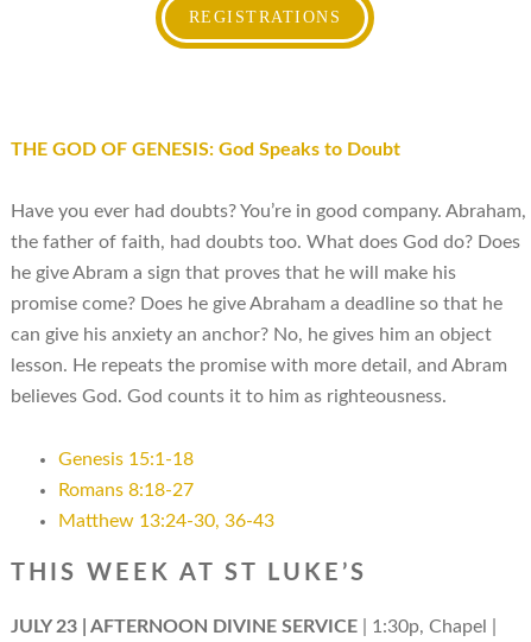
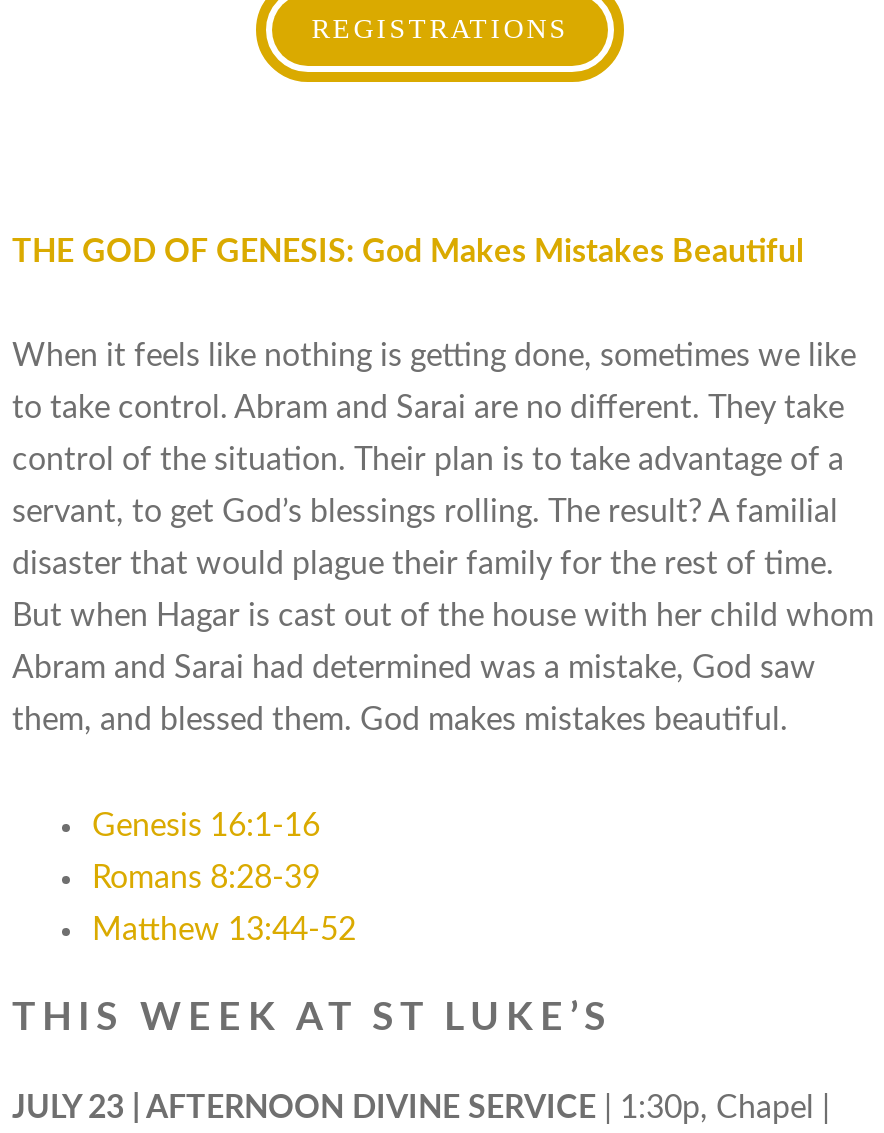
[11,139,526,530] THE GOD OF GENESIS: God Speaks to Doubt | Have you ever had doubts? You’re in good company. Abraham, | the father of faith, had doubts too. What does God do? Does | he give Abram a sign that proves that he will make his | promise come? Does he give Abraham a deadline so that he | can give his anxiety an anchor? No, he gives him an object | lesson. He repeats the promise with more detail, and Abram | believes God. God counts it to him as righteousness. | Genesis 15:1-18 | Romans 8:18-27 | Matthew 13:24-30, 36-43 -> [12,235,874,946] THE GOD OF GENESIS: God Makes Mistakes Beautiful | When it feels like nothing is getting done, sometimes we like | to take control. Abram and Sarai are no different. They take | control of the situation. Their plan is to take advantage of a | servant, to get God’s blessings rolling. The result? A familial | disaster that would plague their family for the rest of time. | But when Hagar is cast out of the house with her child whom | Abram and Sarai had determined was a mistake, God saw | them, and blessed them. God makes mistakes beautiful. | Genesis 16:1-16 | Romans 8:28-39 | Matthew 13:44-52

